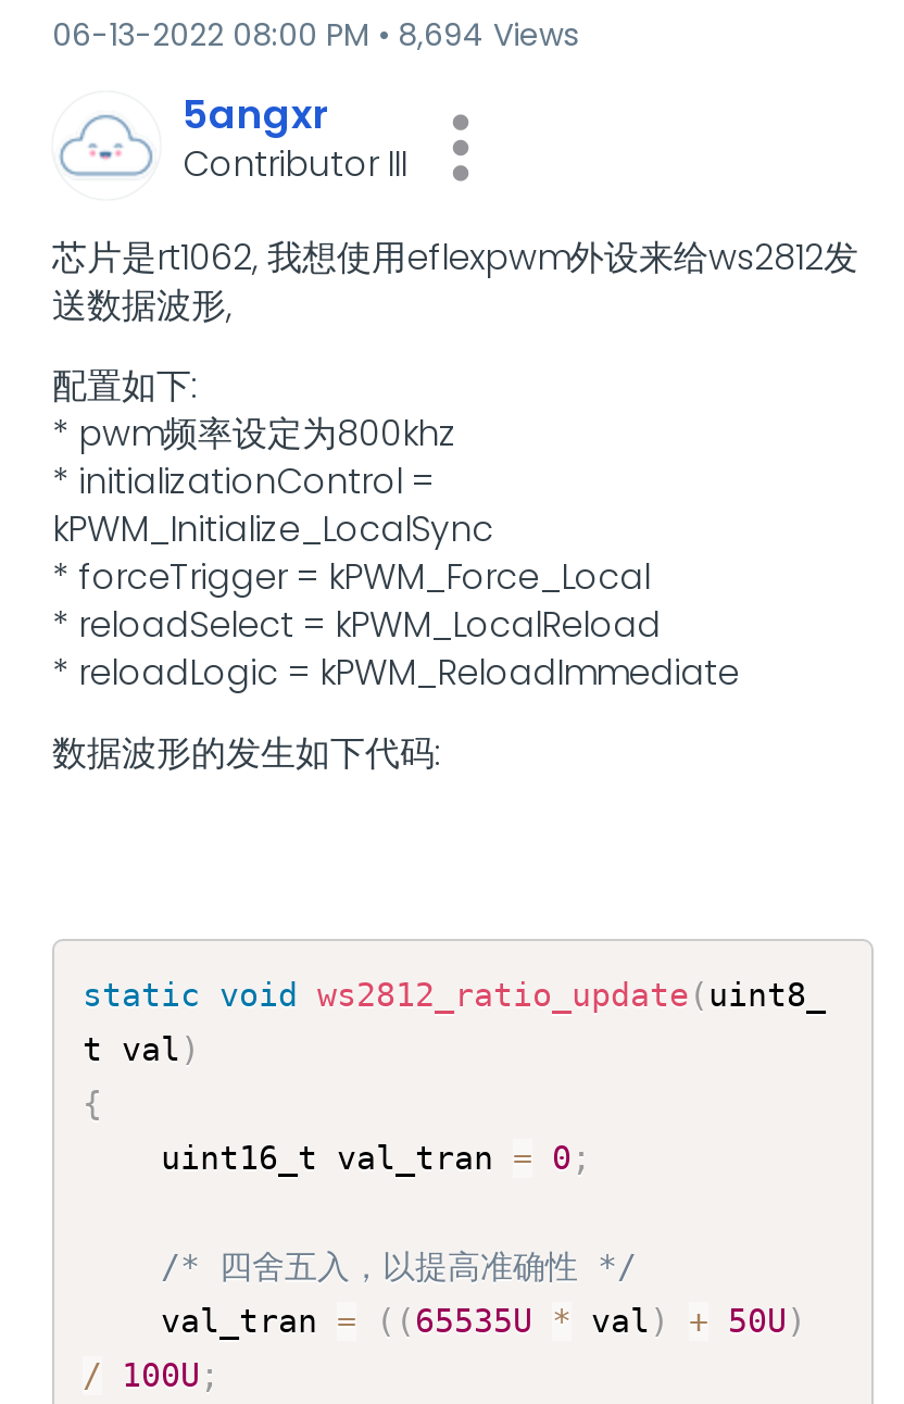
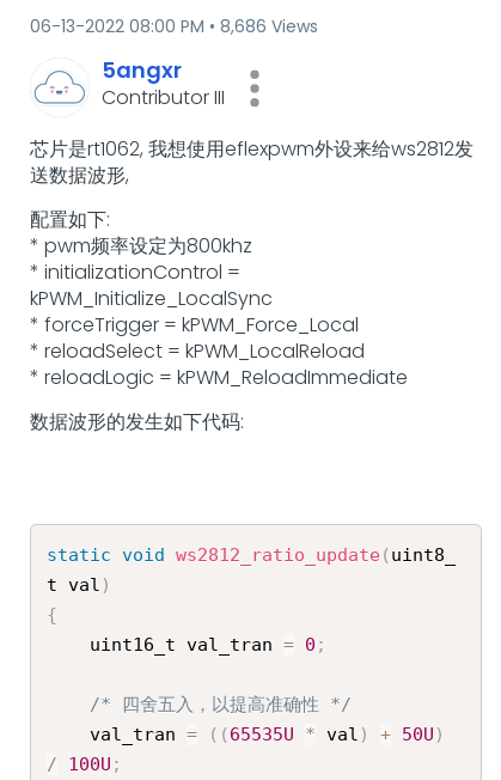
[52,13,578,57] 06-13-2022 08:00 PM 8,694 Views -> [30,14,318,38] 06-13-2022 08:00 PM 8,686 Views

